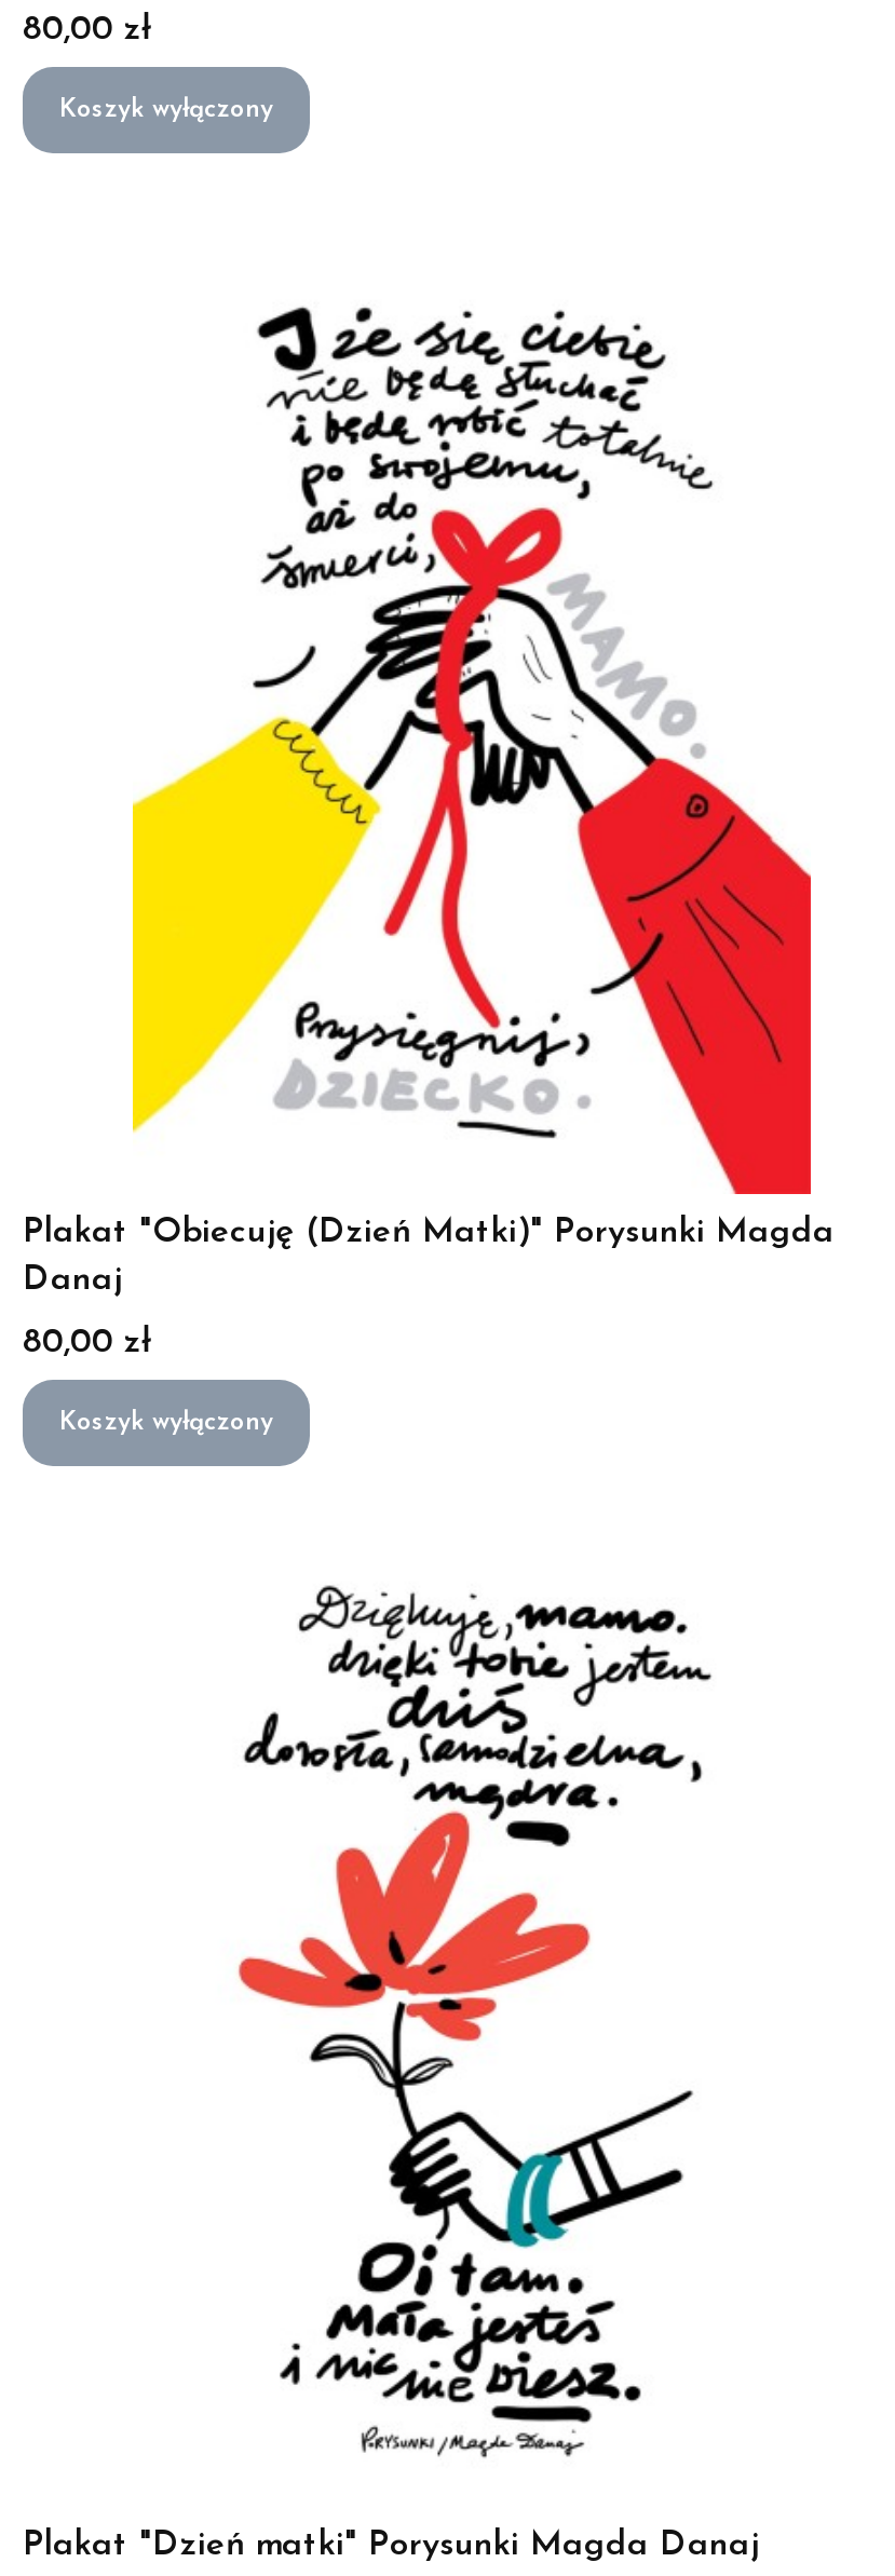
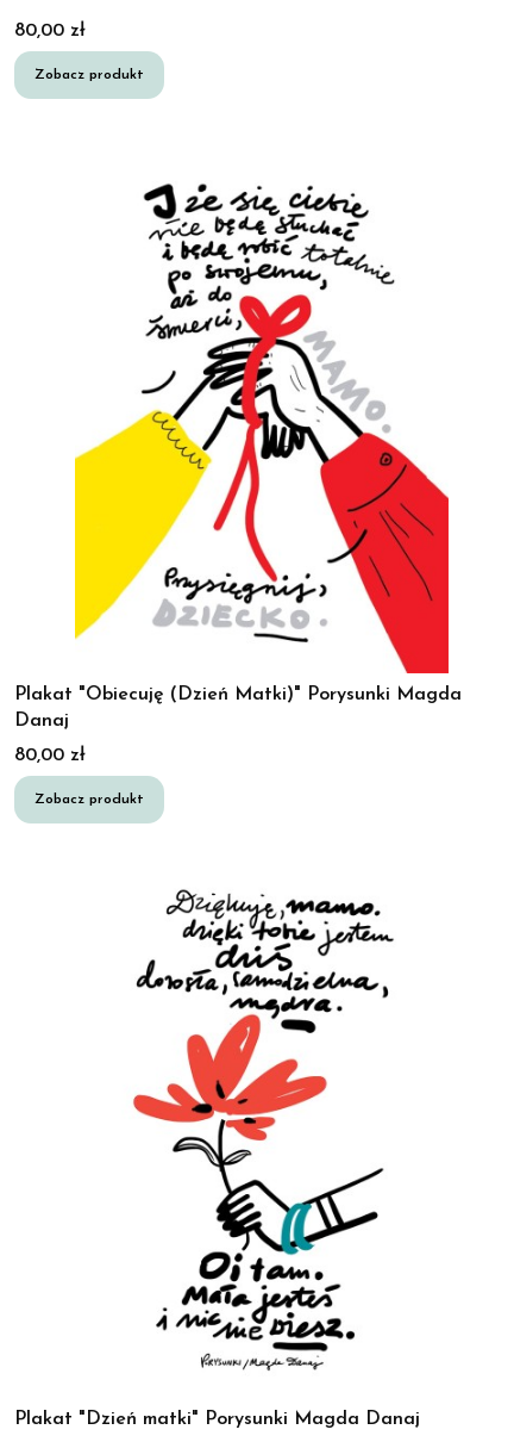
[59,96,273,122] Koszyk wyłączony -> [35,67,144,82] Zobacz produkt
[59,1409,273,1435] Koszyk wyłączony -> [35,792,144,806] Zobacz produkt

